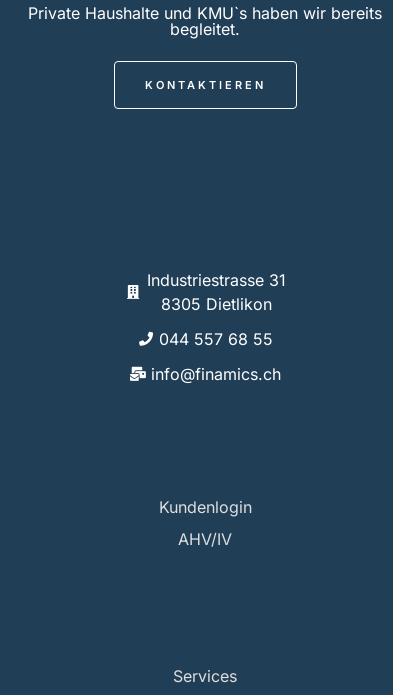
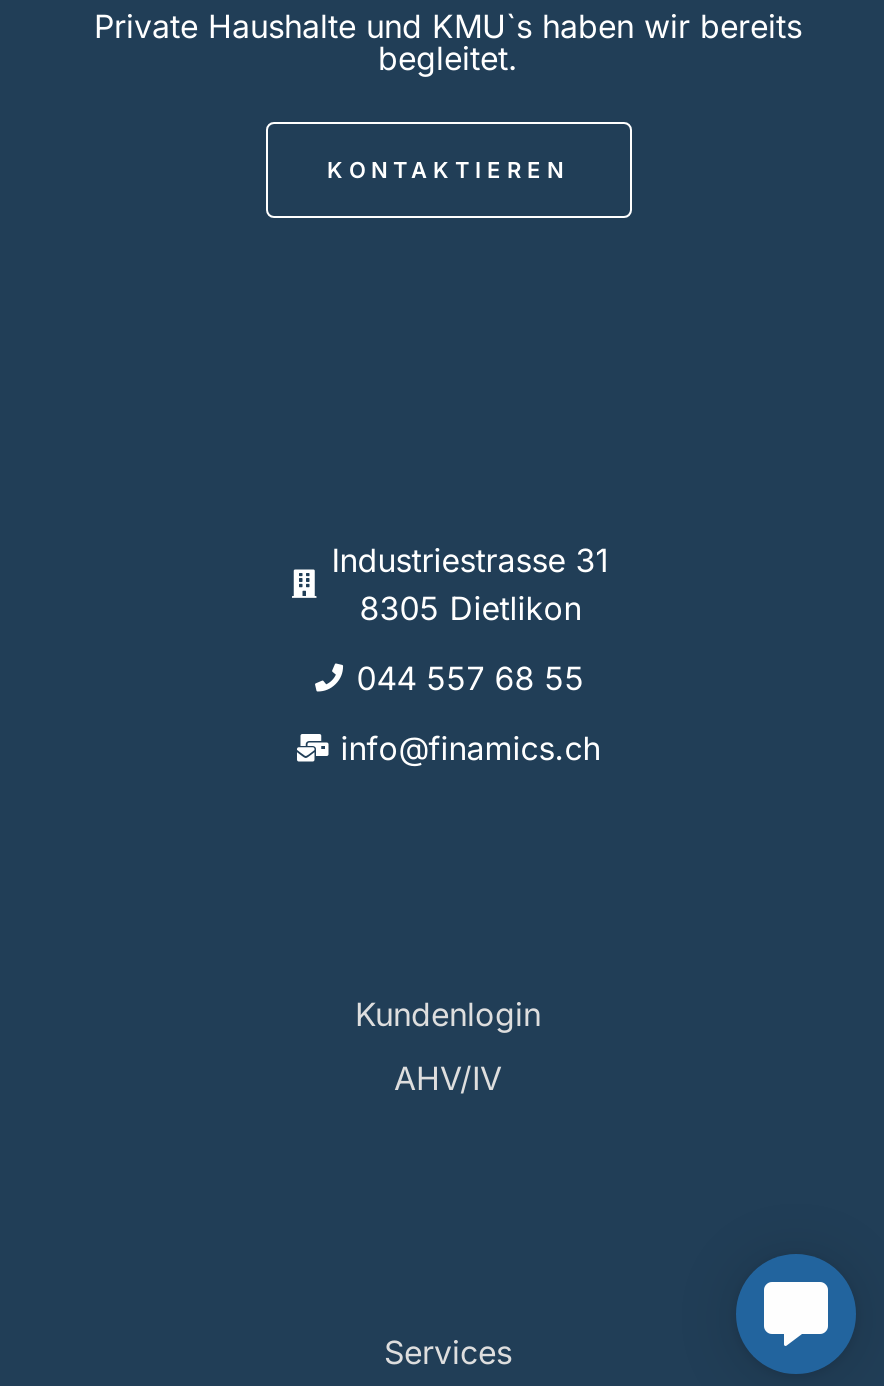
none -> [736,1254,856,1374] [image]

